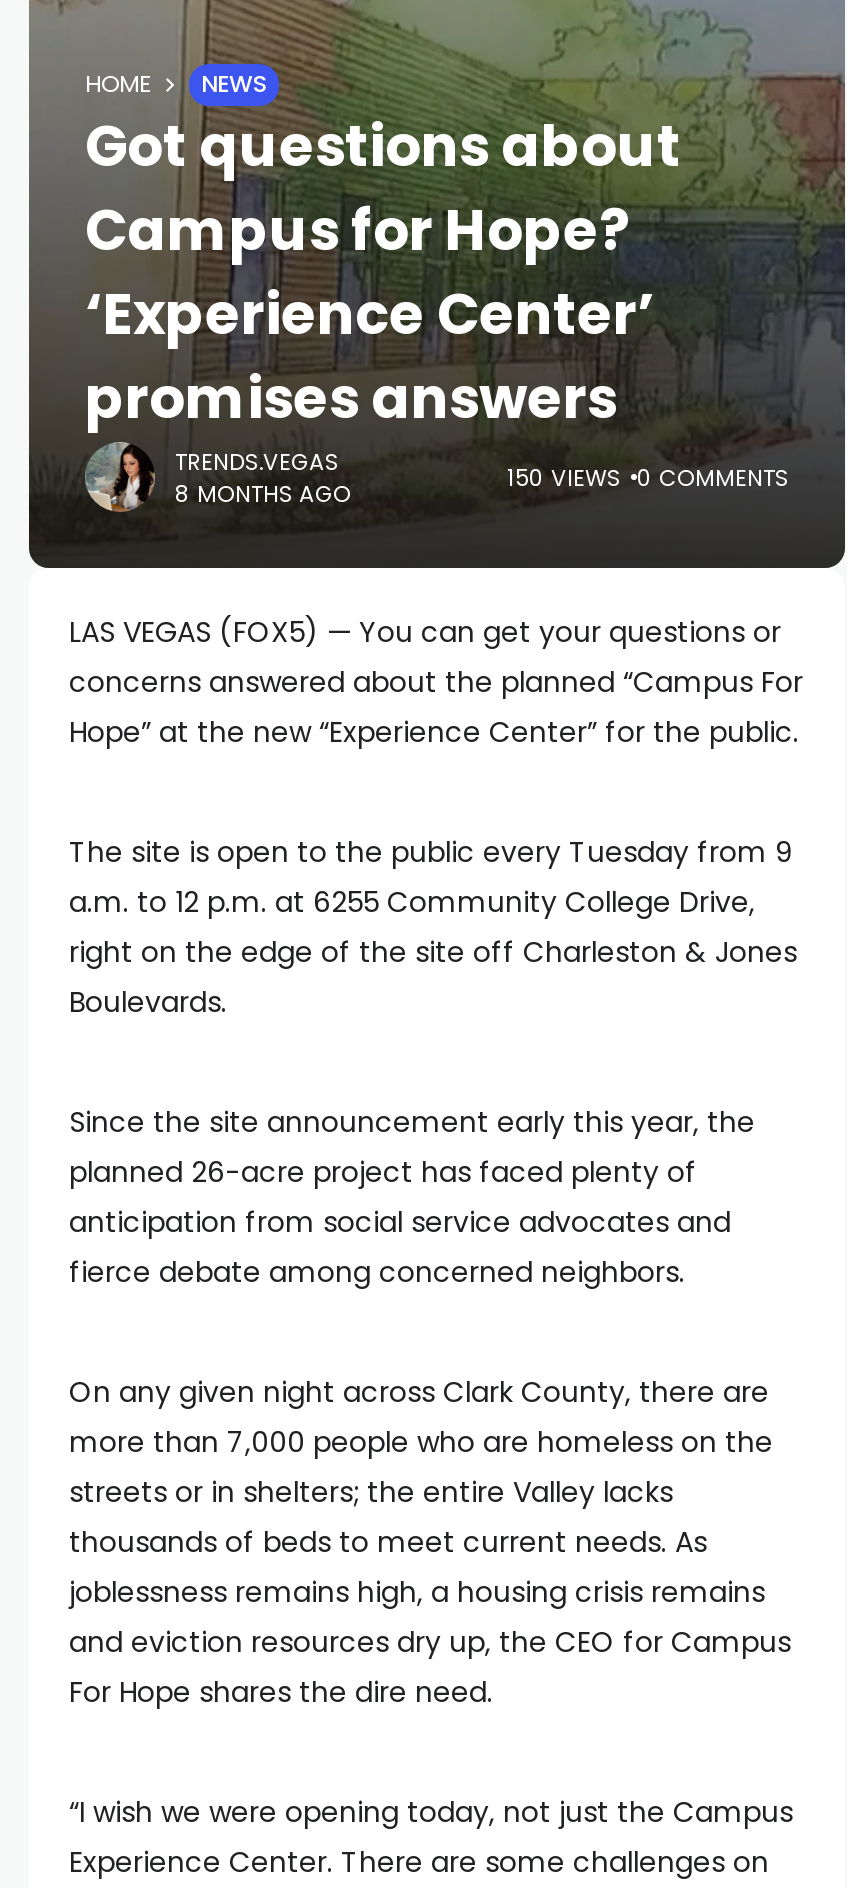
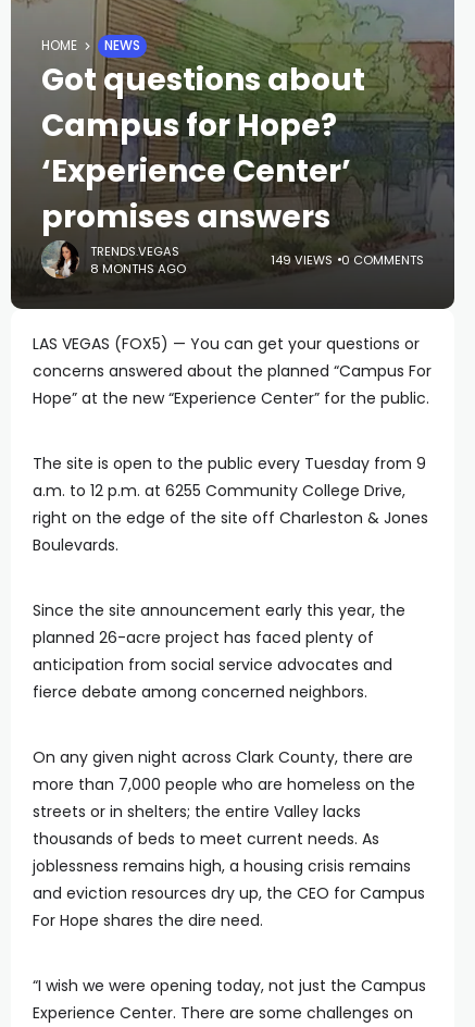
[507,461,789,493] 150 VIEWS 0 COMMENTS -> [271,251,424,268] 149 VIEWS 0 COMMENTS

